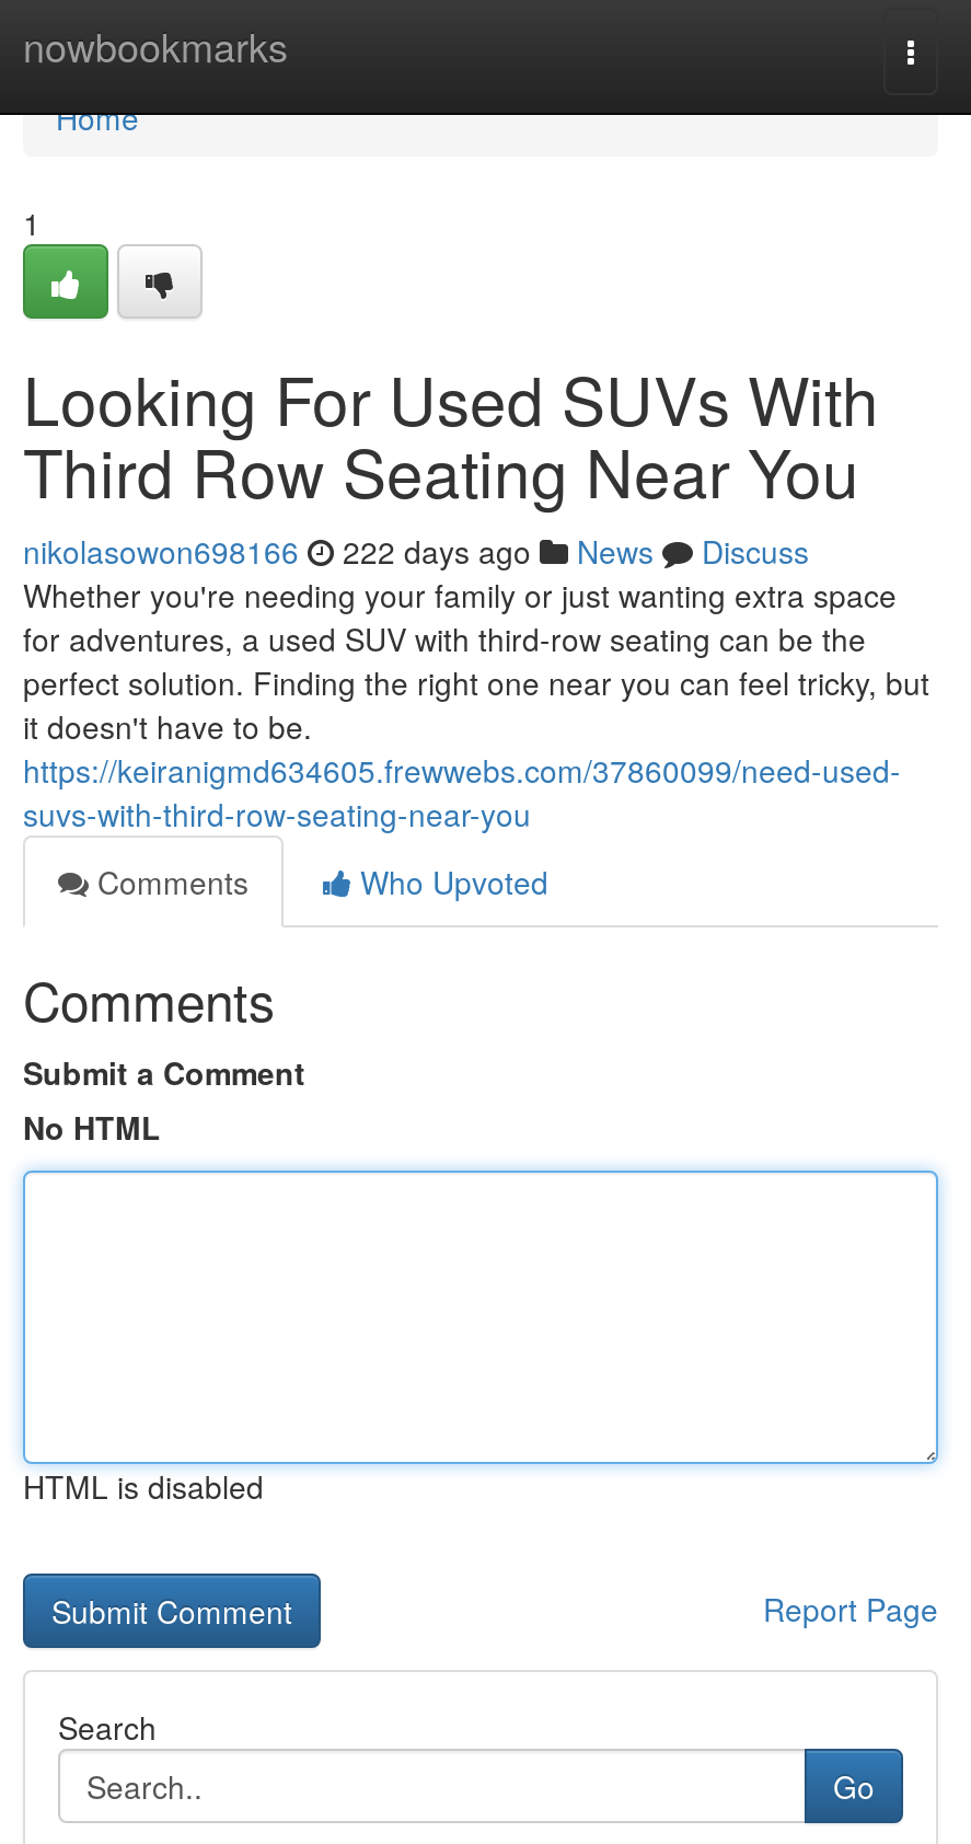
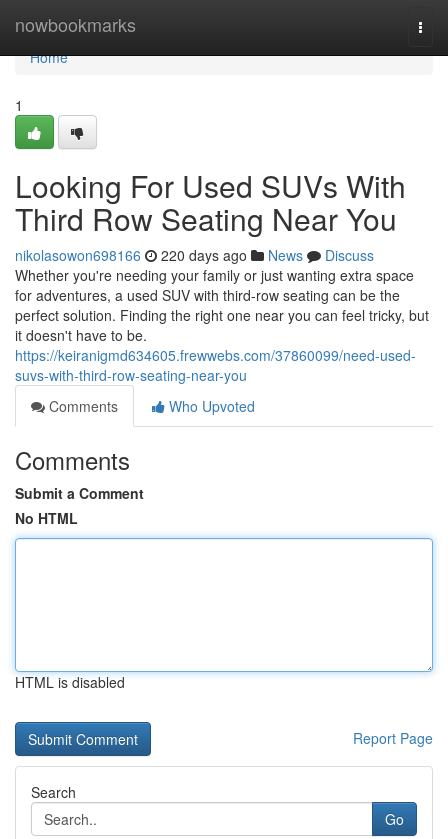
[23,529,809,573] nikolasowon698166 222 days ago News Discuss -> [15,245,374,265] nikolasowon698166 220 days ago News Discuss

